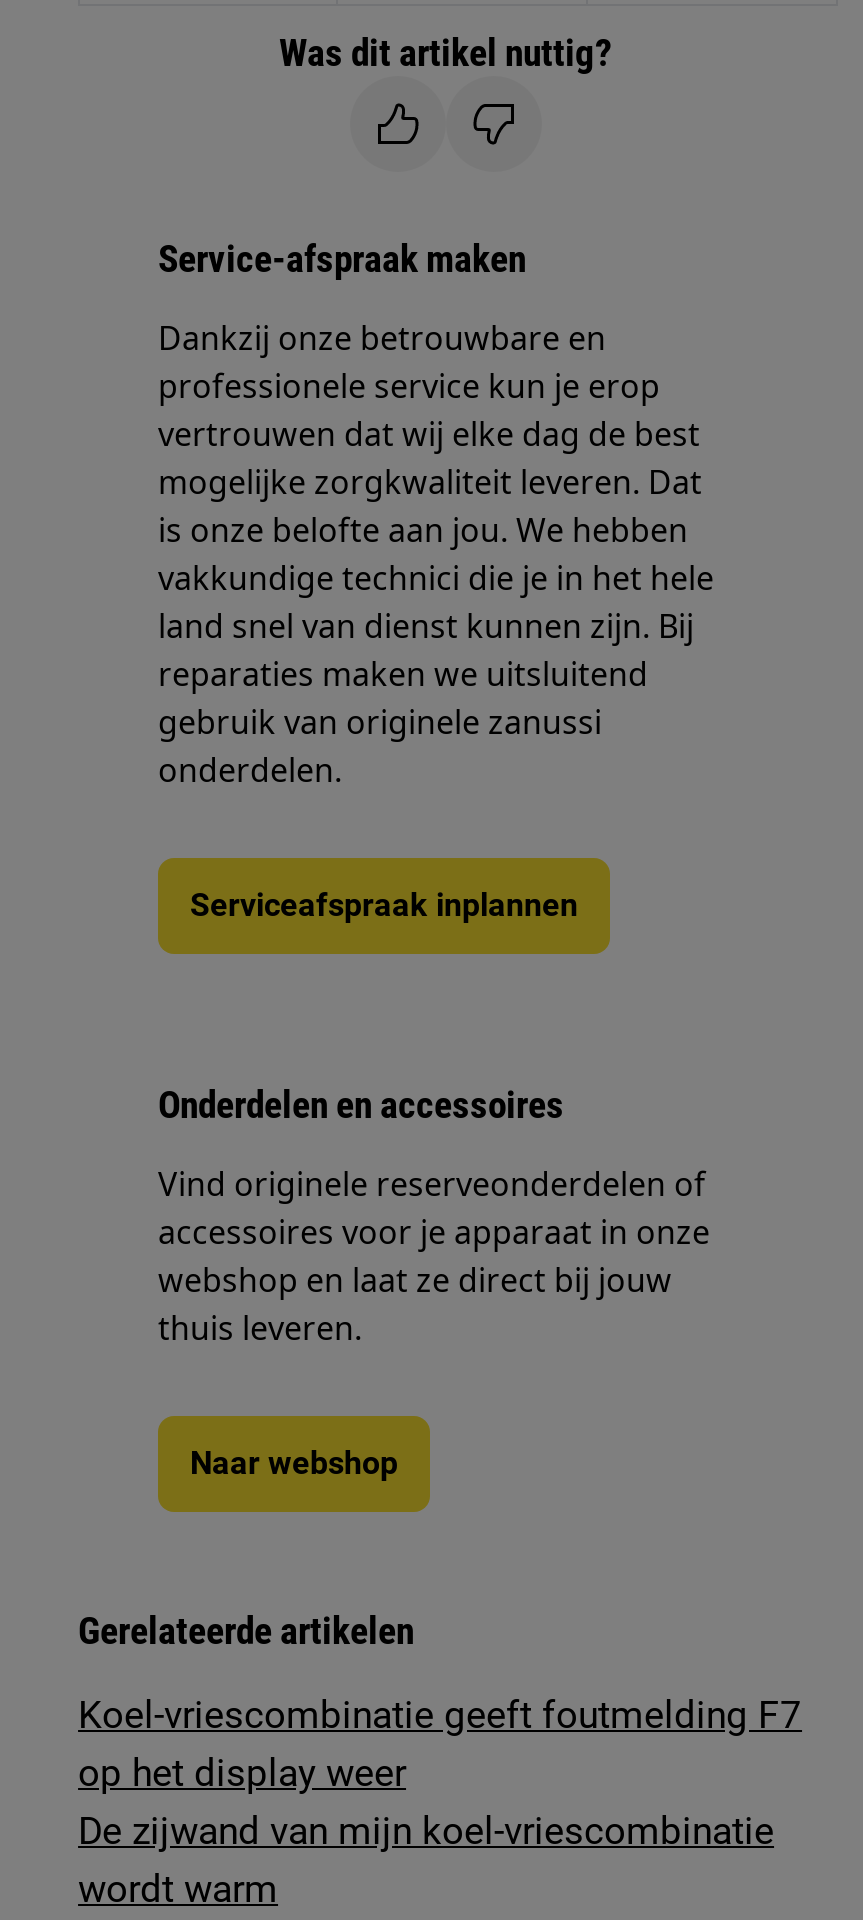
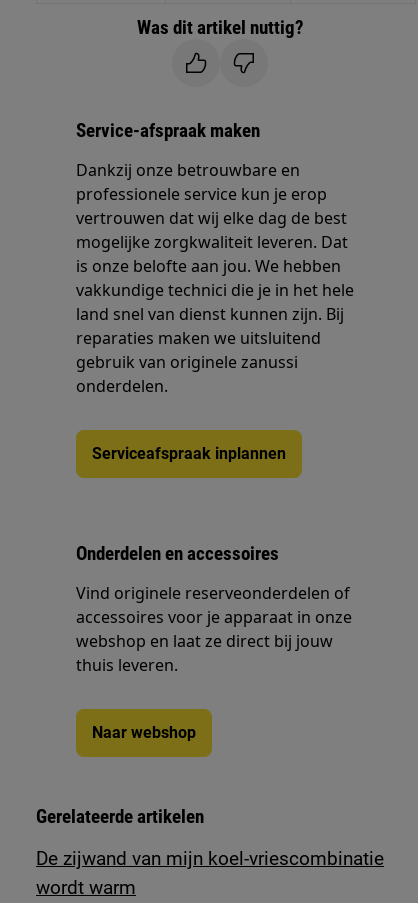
[78,1692,802,1796] Koel-vriescombinatie geeft foutmelding F7 | op het display weer -> none

